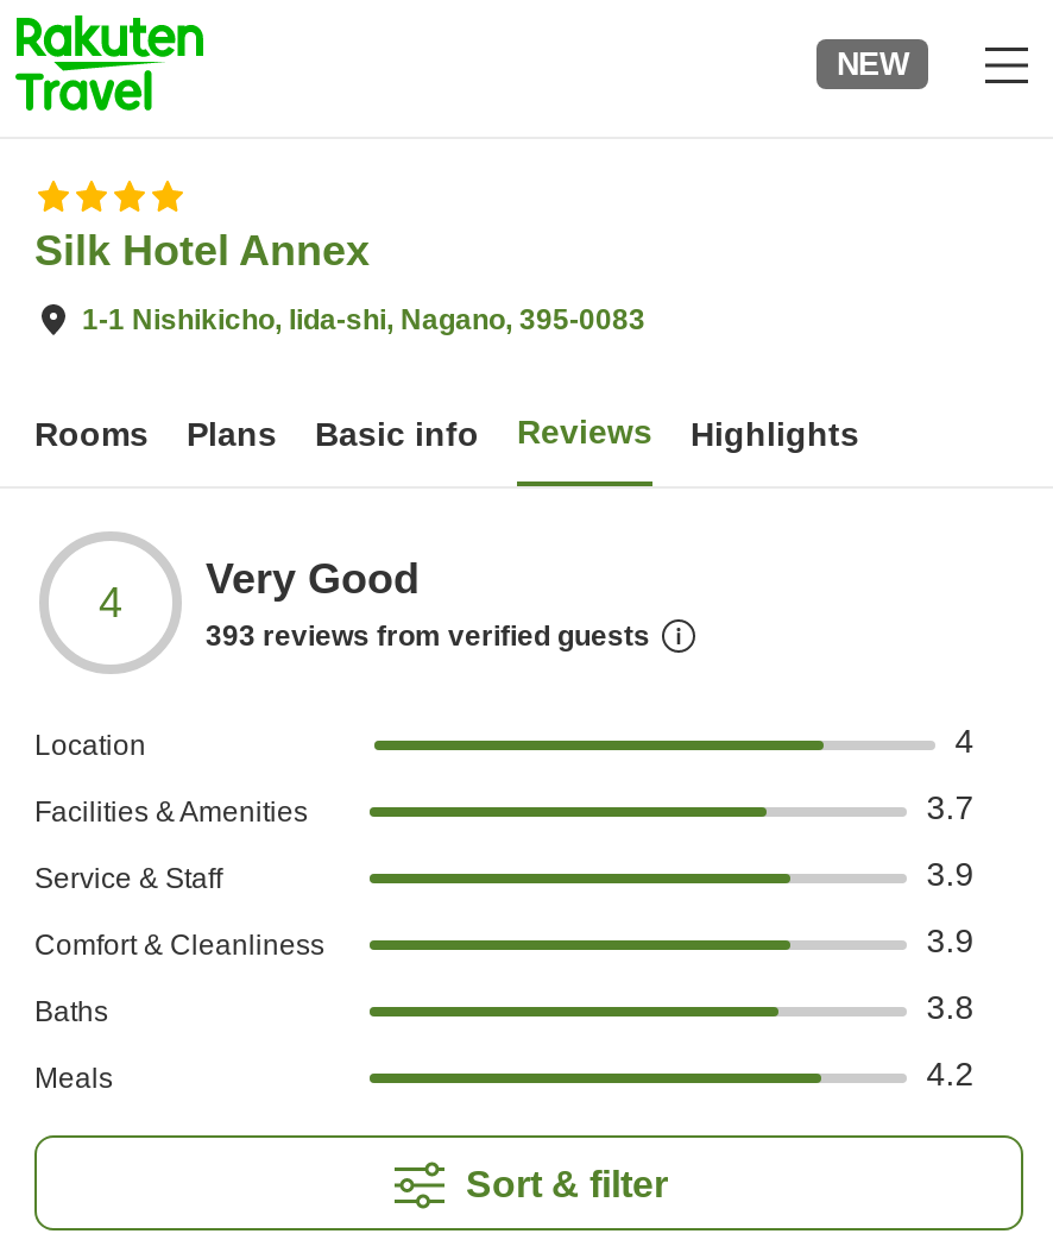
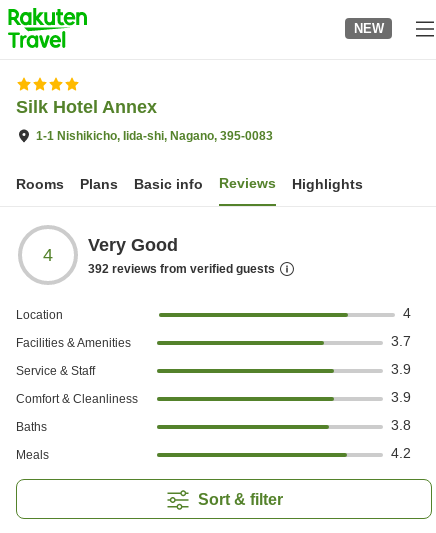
[206,619,650,653] 393 reviews from verified guests -> [88,262,275,276] 392 reviews from verified guests

